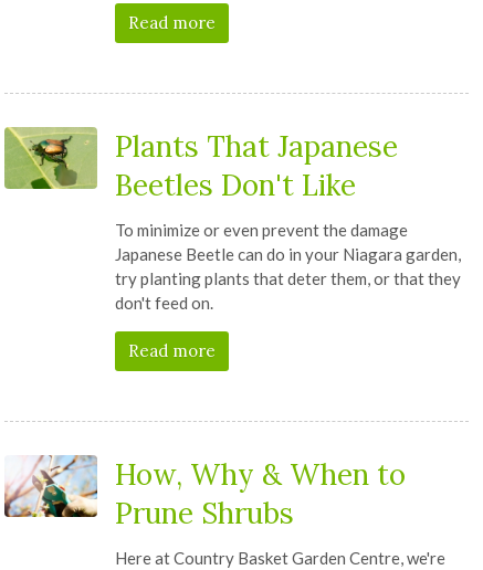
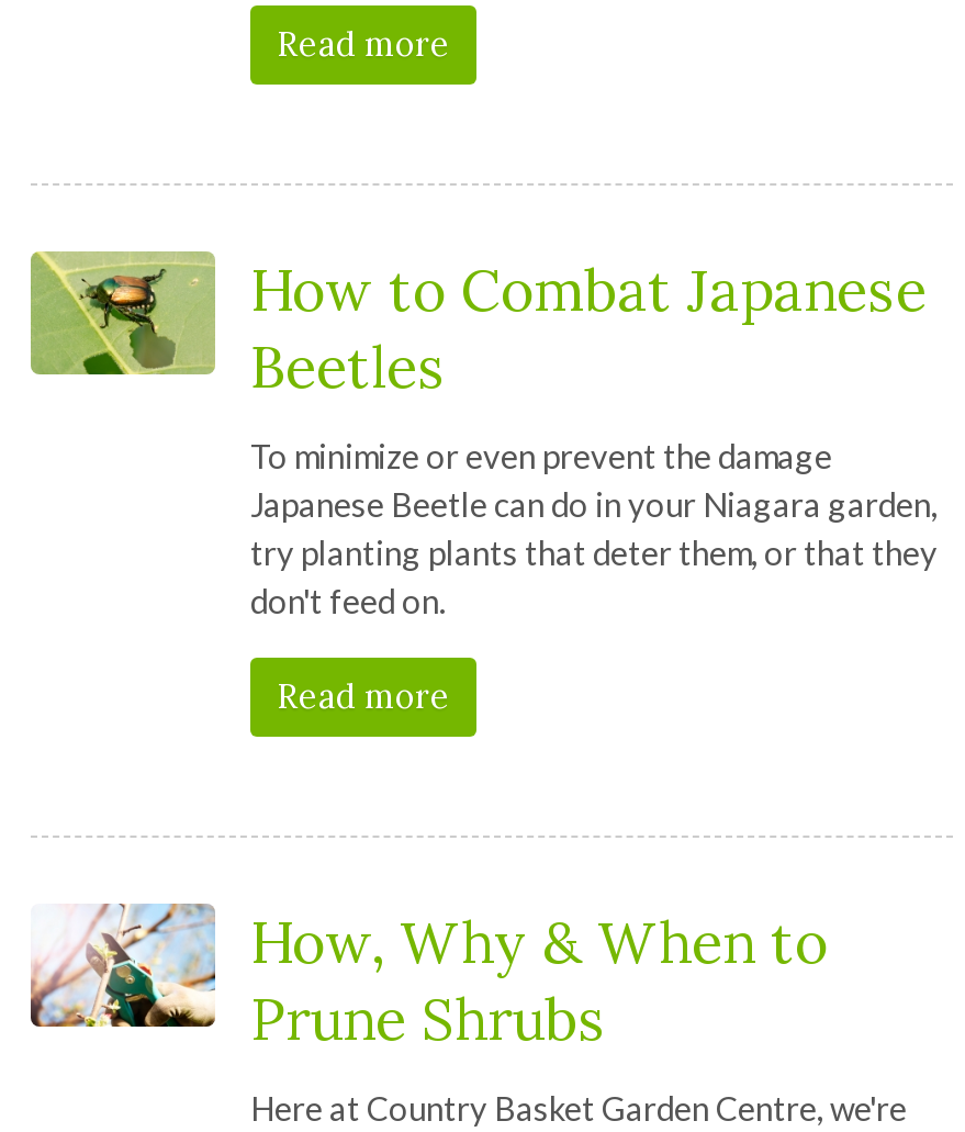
[115,128,398,203] Plants That Japanese | Beetles Don't Like -> [250,254,927,403] How to Combat Japanese | Beetles

